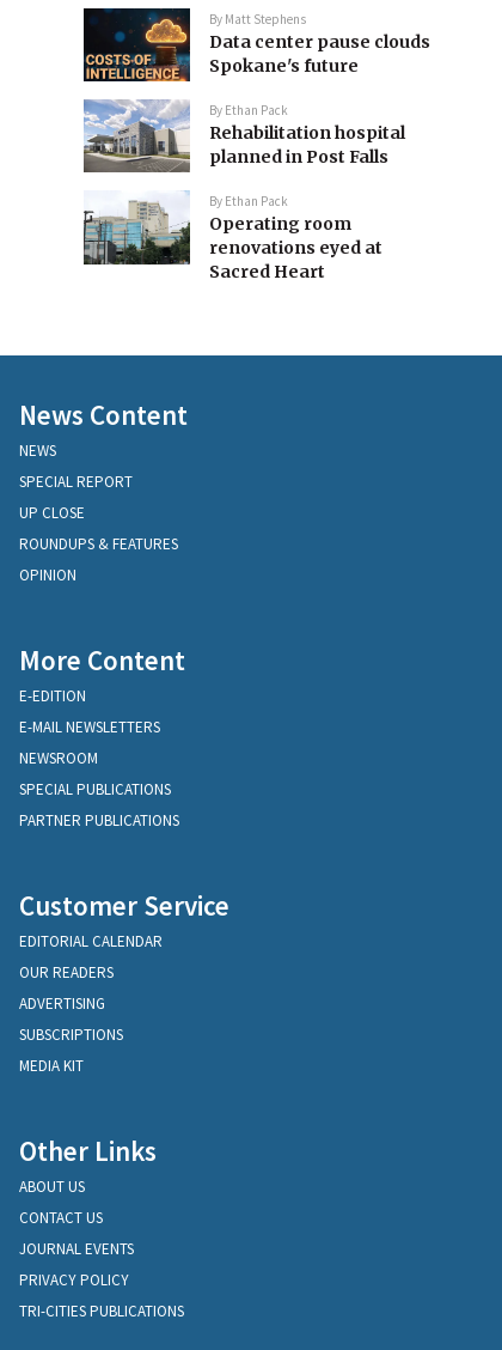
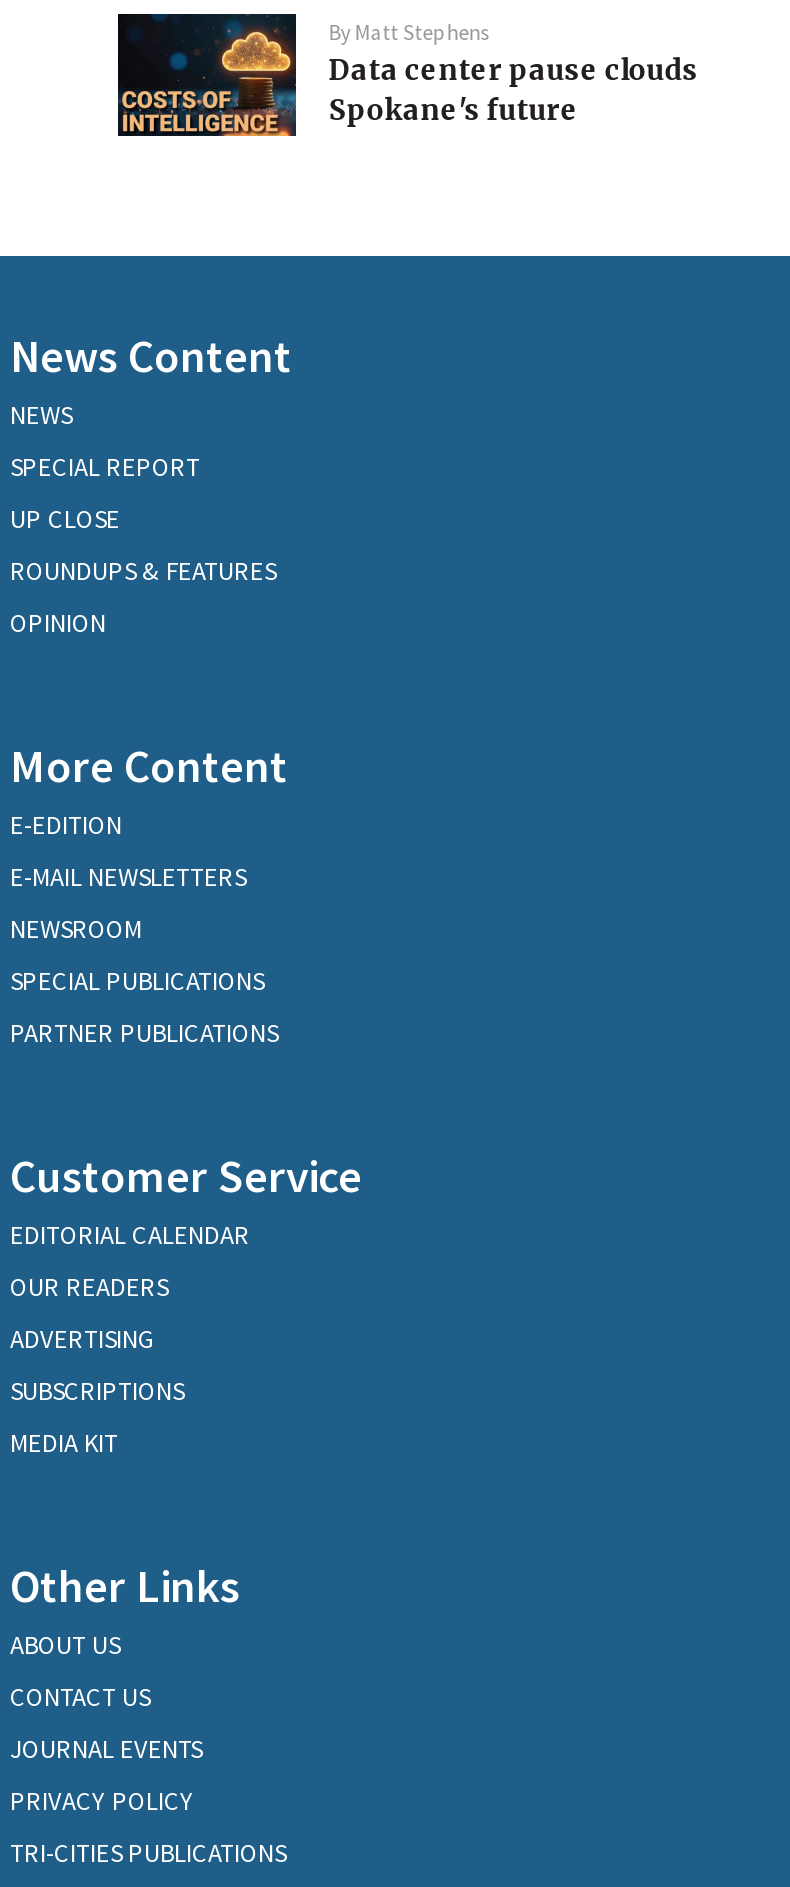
[82,98,406,283] [image] | By Ethan Pack | Rehabilitation hospital | planned in Post Falls | By Ethan Pack | Operating room | renovations eyed at | Sacred Heart -> none
[82,190,191,284] [image] -> none

